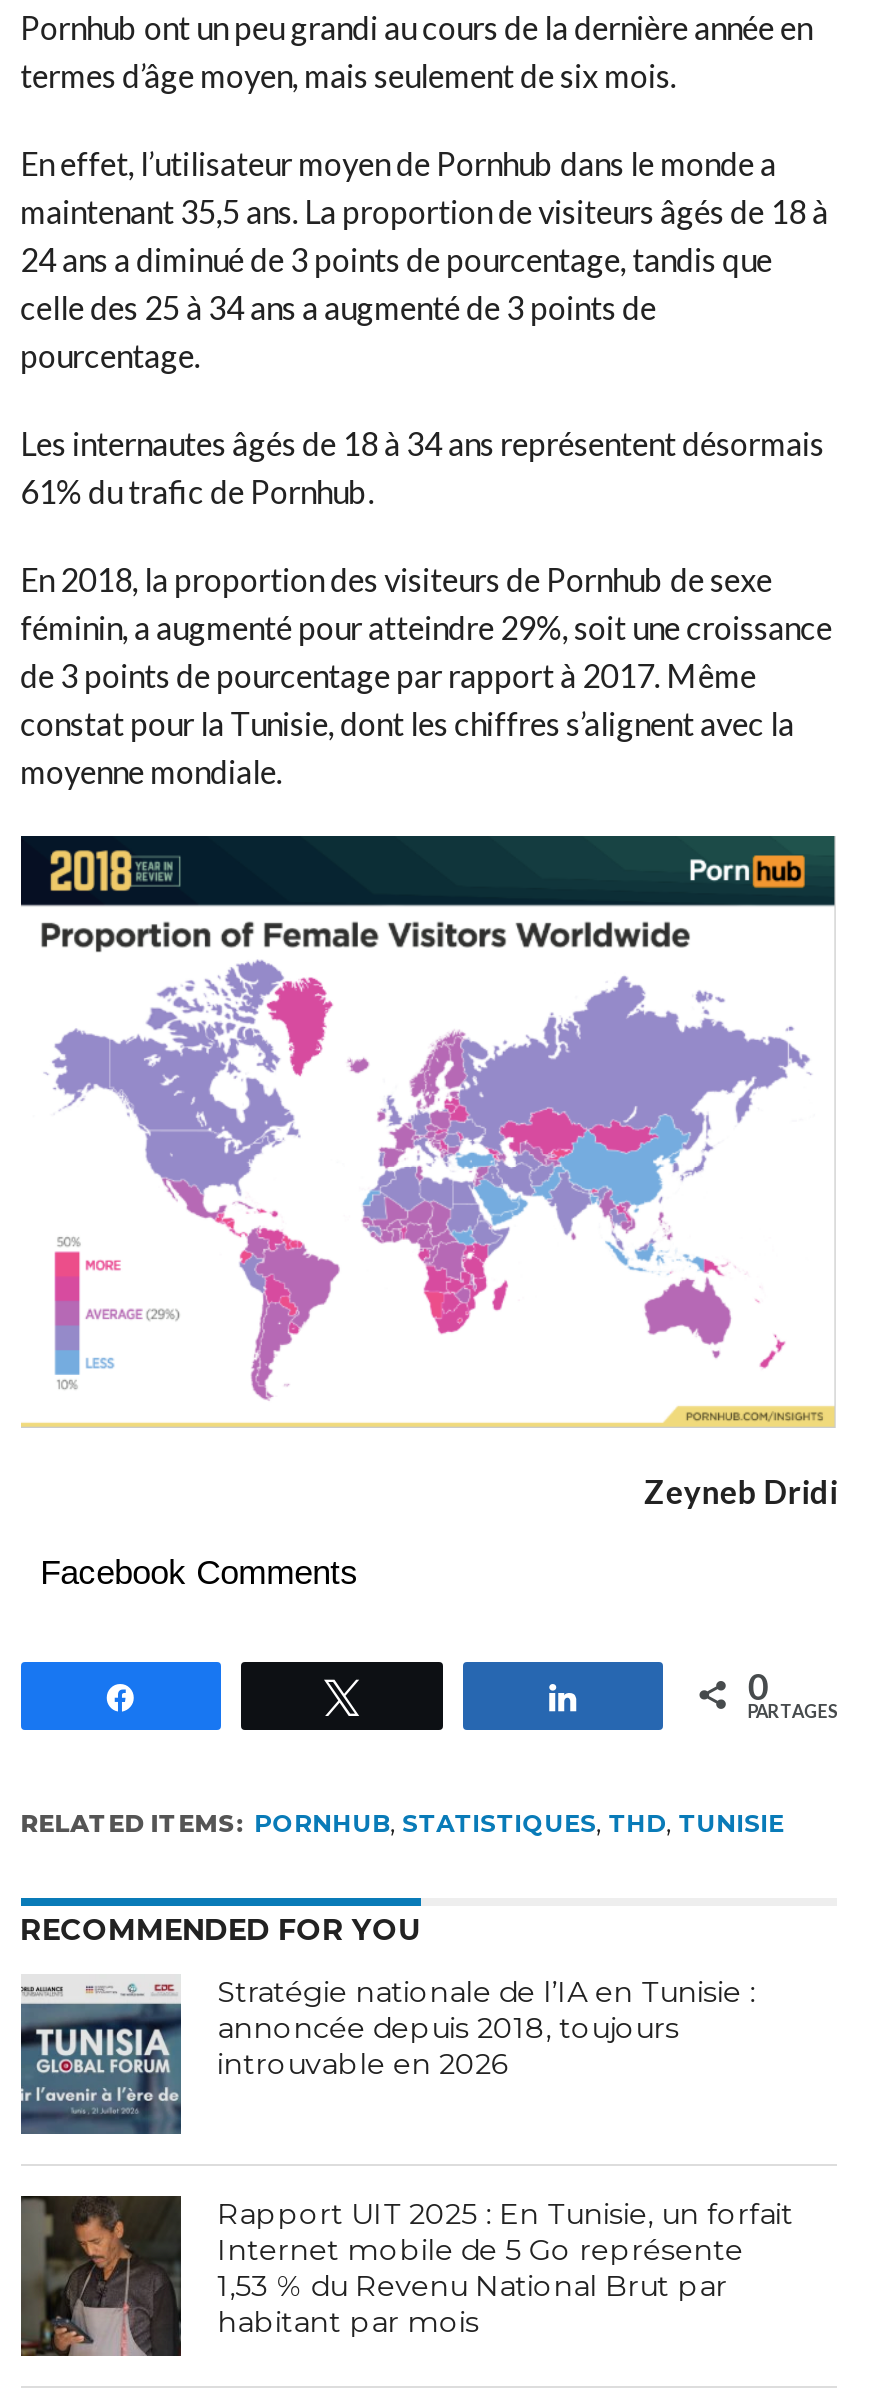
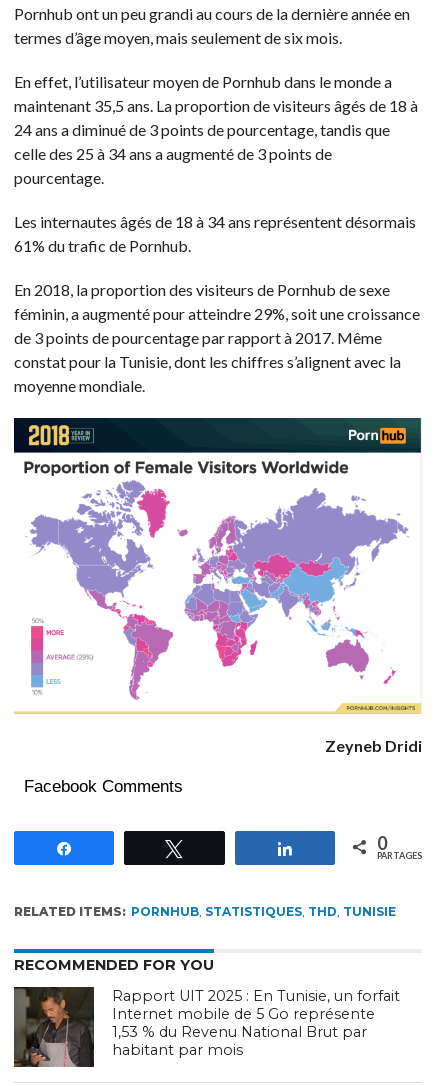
[21,1973,755,2136] [image] | Stratégie nationale de l’IA en Tunisie : | annoncée depuis 2018, toujours | introuvable en 2026 -> none

